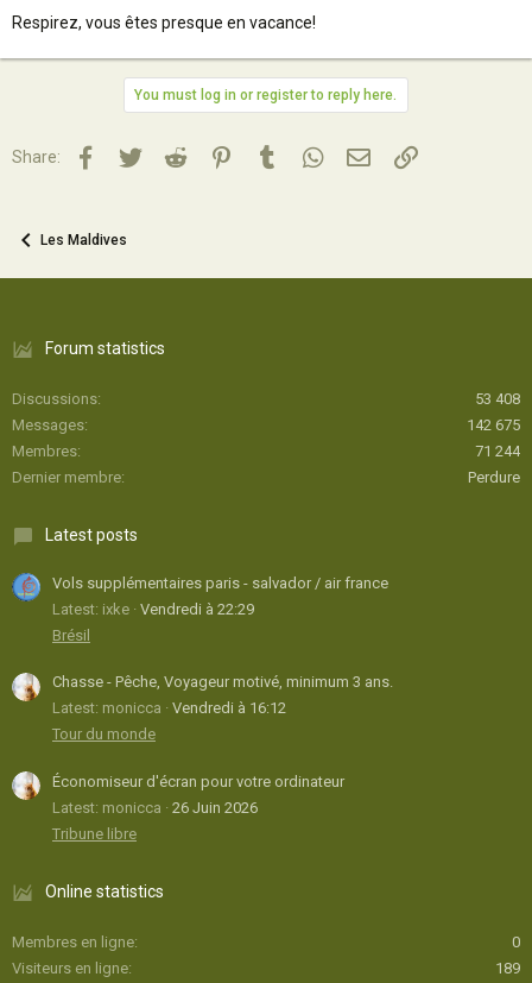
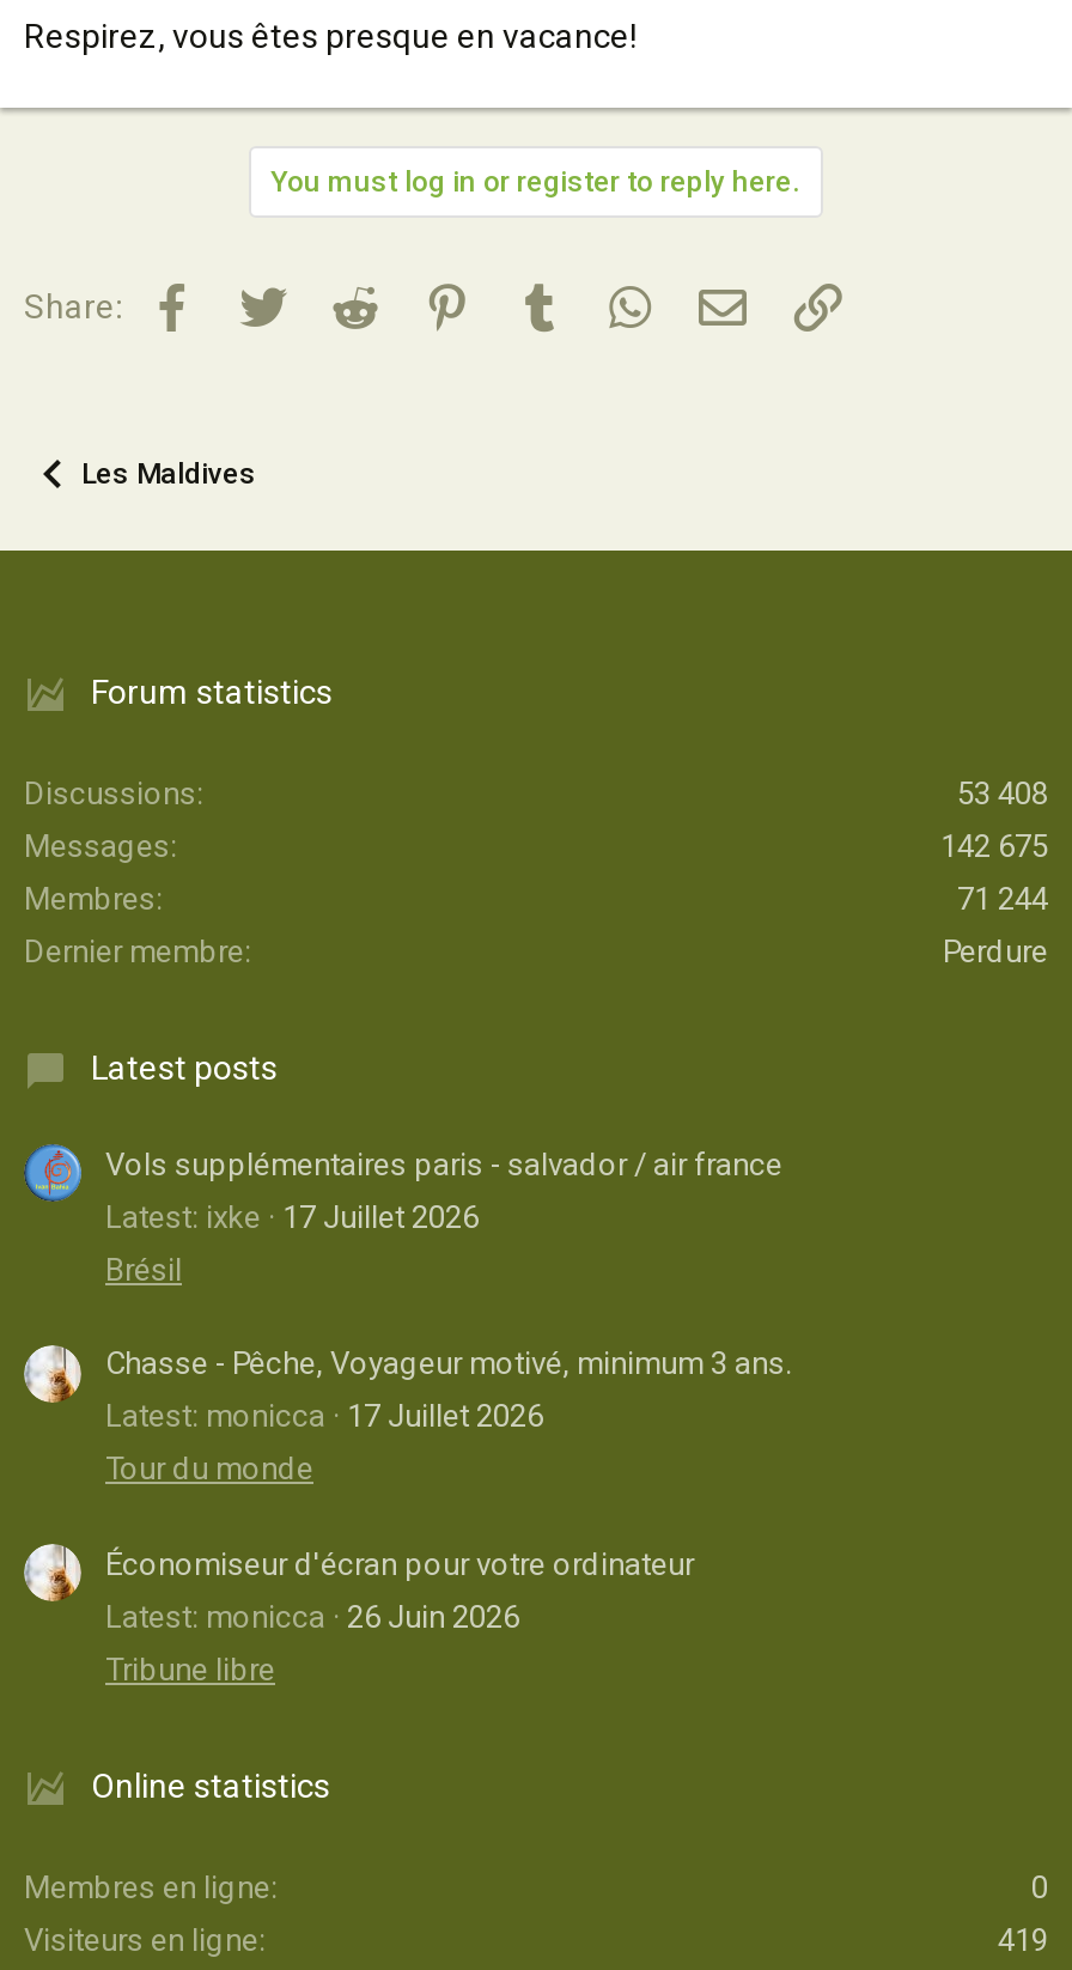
[52,600,254,618] Latest: ixke Vendredi à 22:29 -> [105,1199,479,1234] Latest: ixke 17 Juillet 2026
[52,699,286,717] Latest: monicca Vendredi à 16:12 -> [105,1399,543,1435] Latest: monicca 17 Juillet 2026
[495,959,520,977] 189 -> [998,1922,1048,1958] 419

